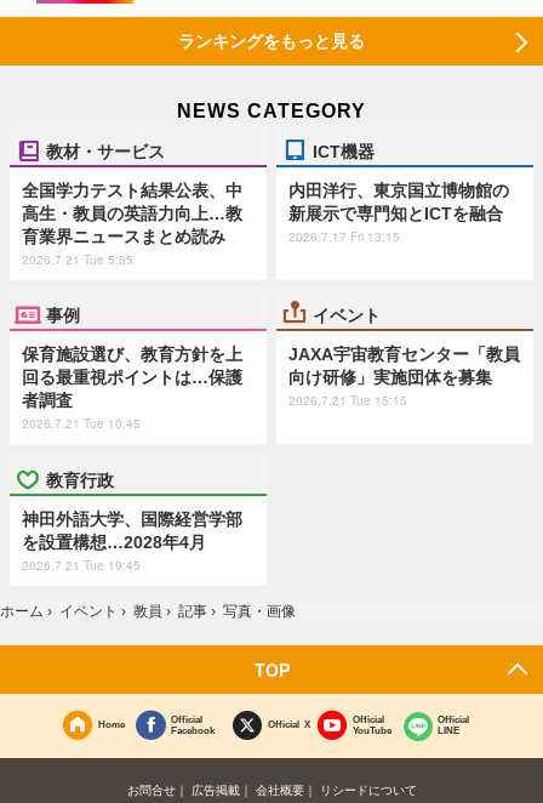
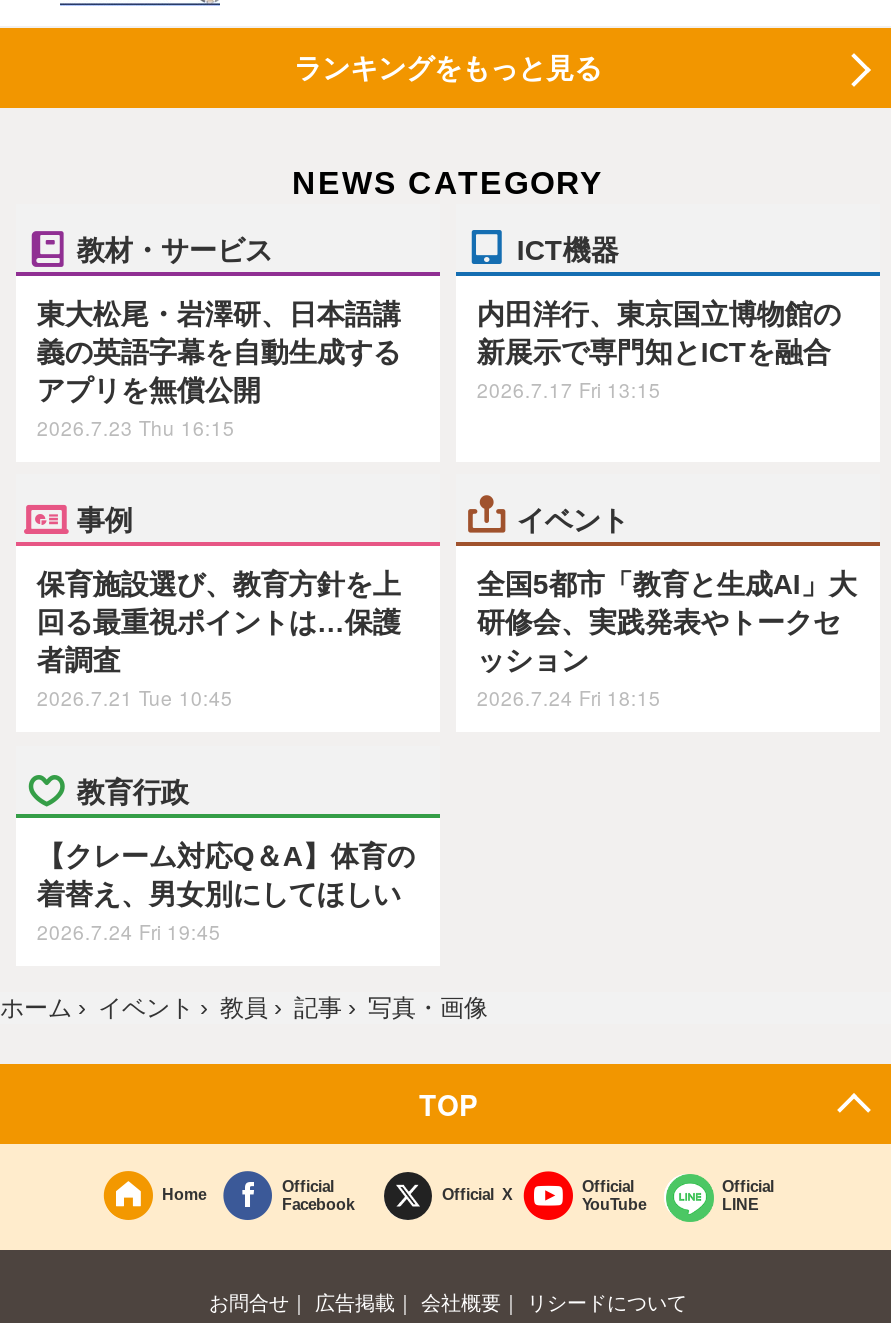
[22,181,243,268] 全国学力テスト結果公表、中 | 高生・教員の英語力向上…教 | 育業界ニュースまとめ読み | 2026.7.21 Tue 5:55 -> [37,298,401,442] 東大松尾・岩澤研、日本語講 | 義の英語字幕を自動生成する | アプリを無償公開 | 2026.7.23 Thu 16:15
[289,345,520,409] JAXA宇宙教育センター「教員 | 向け研修」実施団体を募集 | 2026.7.21 Tue 15:15 -> [477,569,857,713] 全国5都市「教育と生成AI」大 | 研修会、実践発表やトークセ | ッション | 2026.7.24 Fri 18:15
[22,510,243,574] 神田外語大学、国際経営学部 | を設置構想…2028年4月 | 2026.7.21 Tue 19:45 -> [37,840,415,946] 【クレーム対応Q＆A】体育の | 着替え、男女別にしてほしい | 2026.7.24 Fri 19:45

